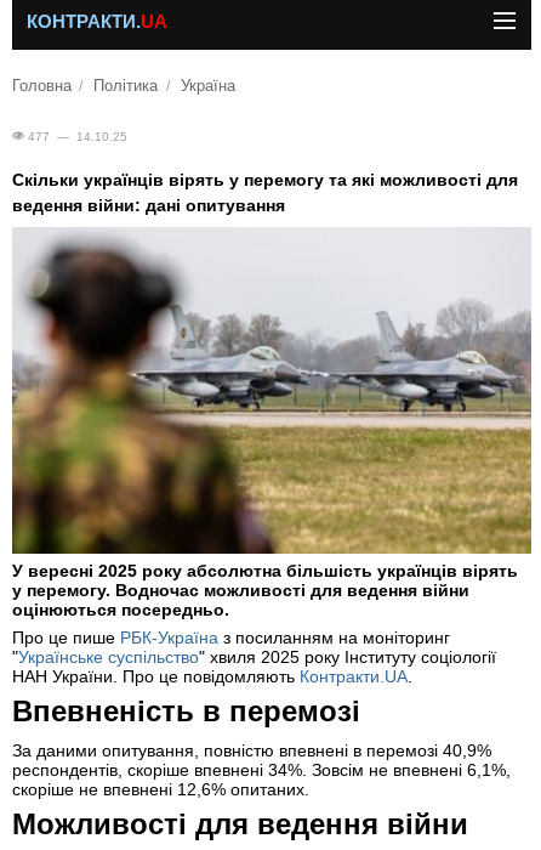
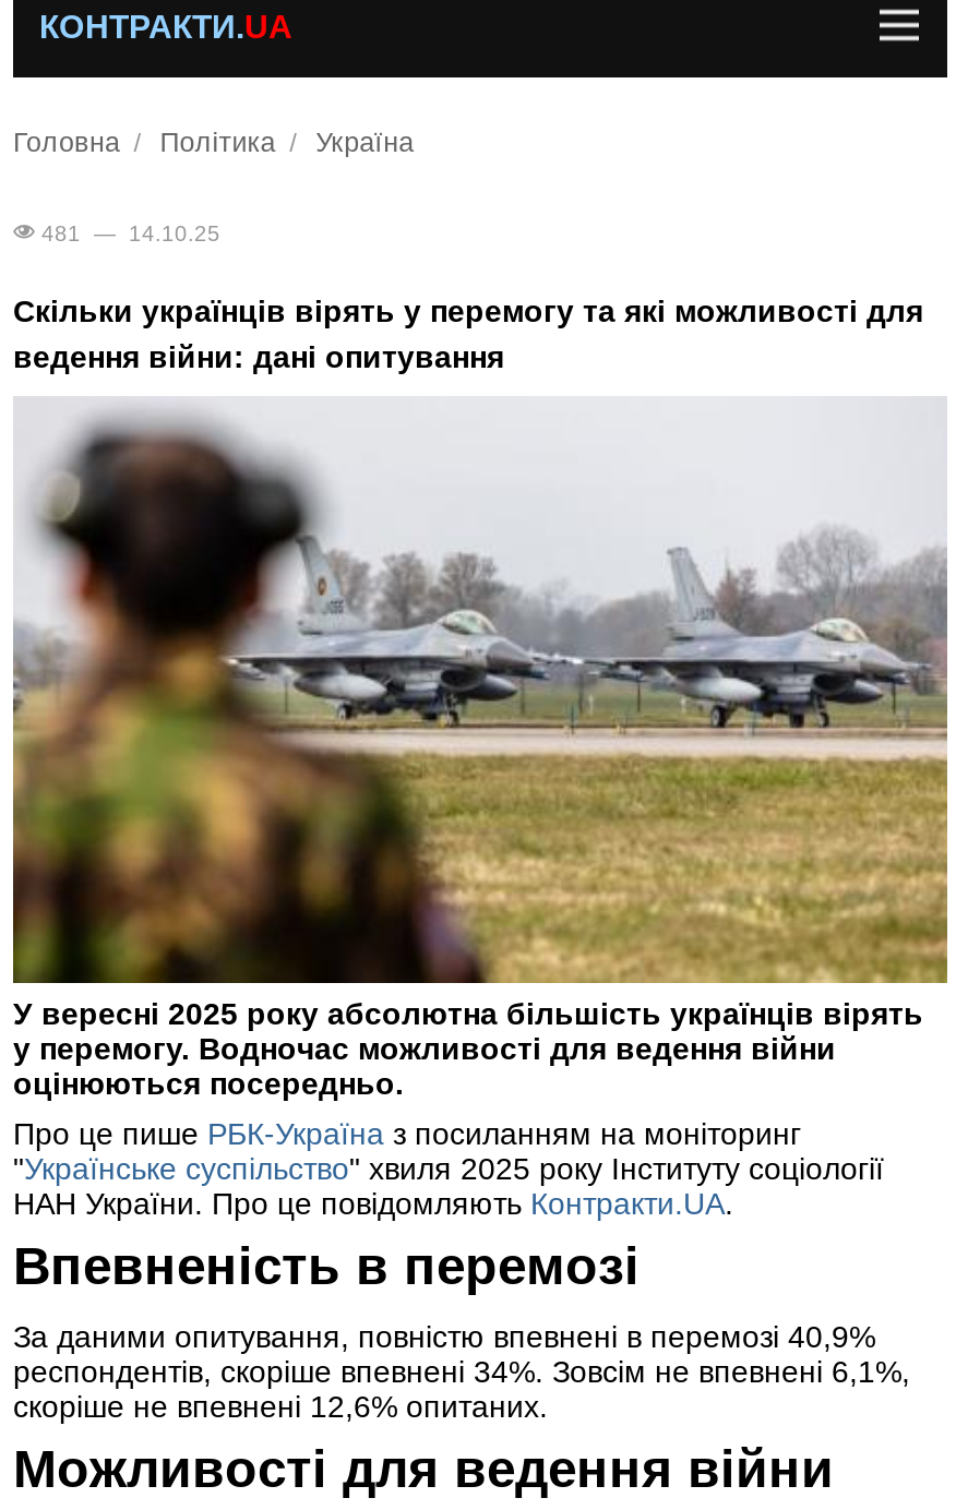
[24,130,127,143] 477 — 14.10.25 -> [35,221,220,245] 481 — 14.10.25

